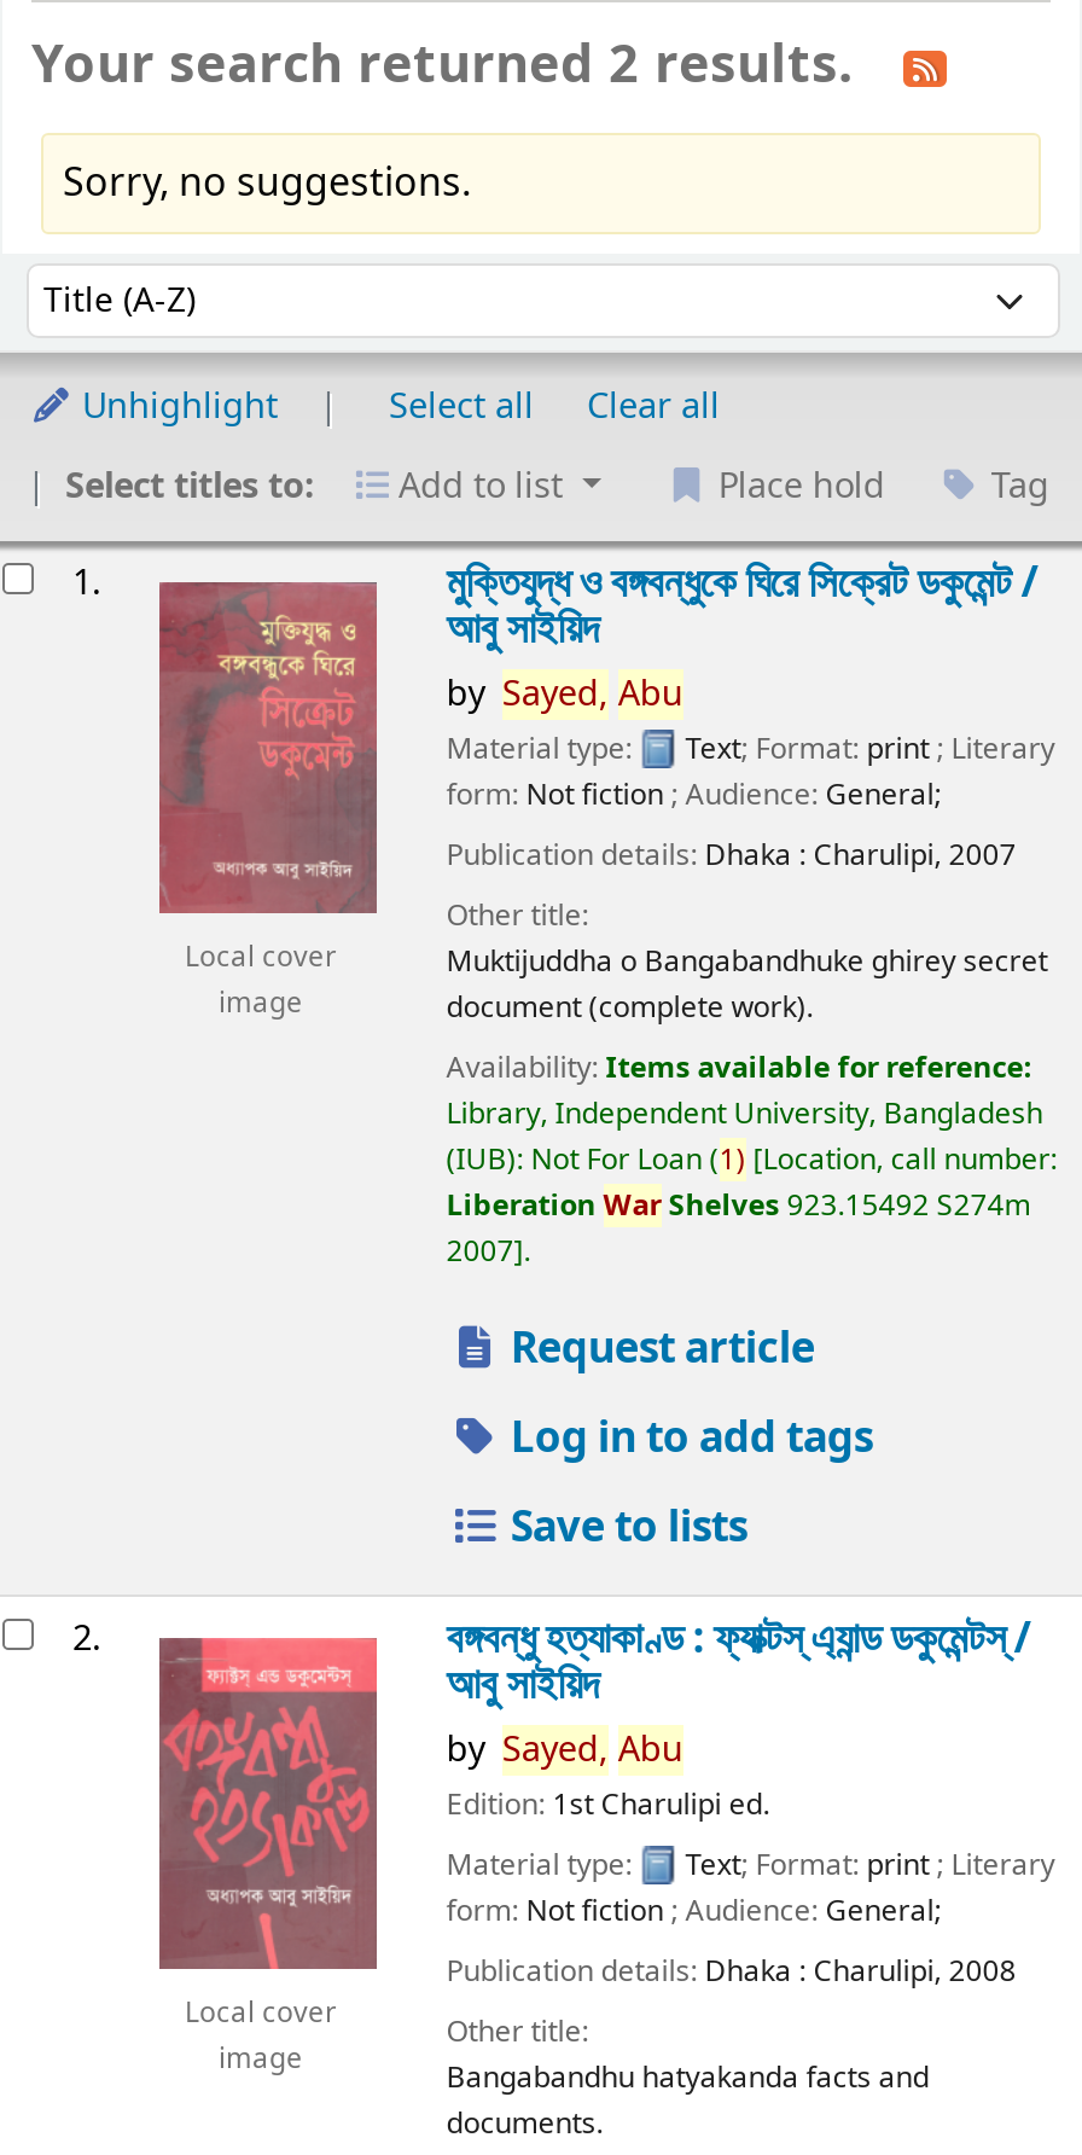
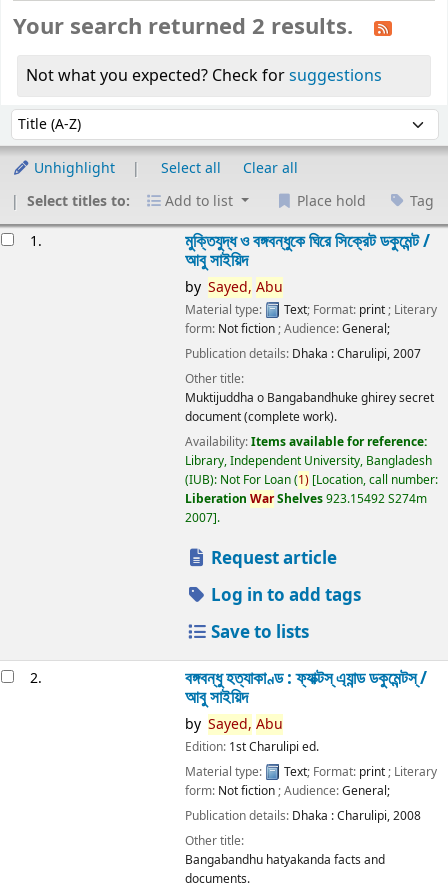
[63,155,471,213] Sorry, no suggestions. -> [26,64,382,88] Not what you expected? Check for suggestions
[157,580,379,1024] [image] | Local cover | image -> none
[157,1636,379,2080] [image] | Local cover | image -> none

